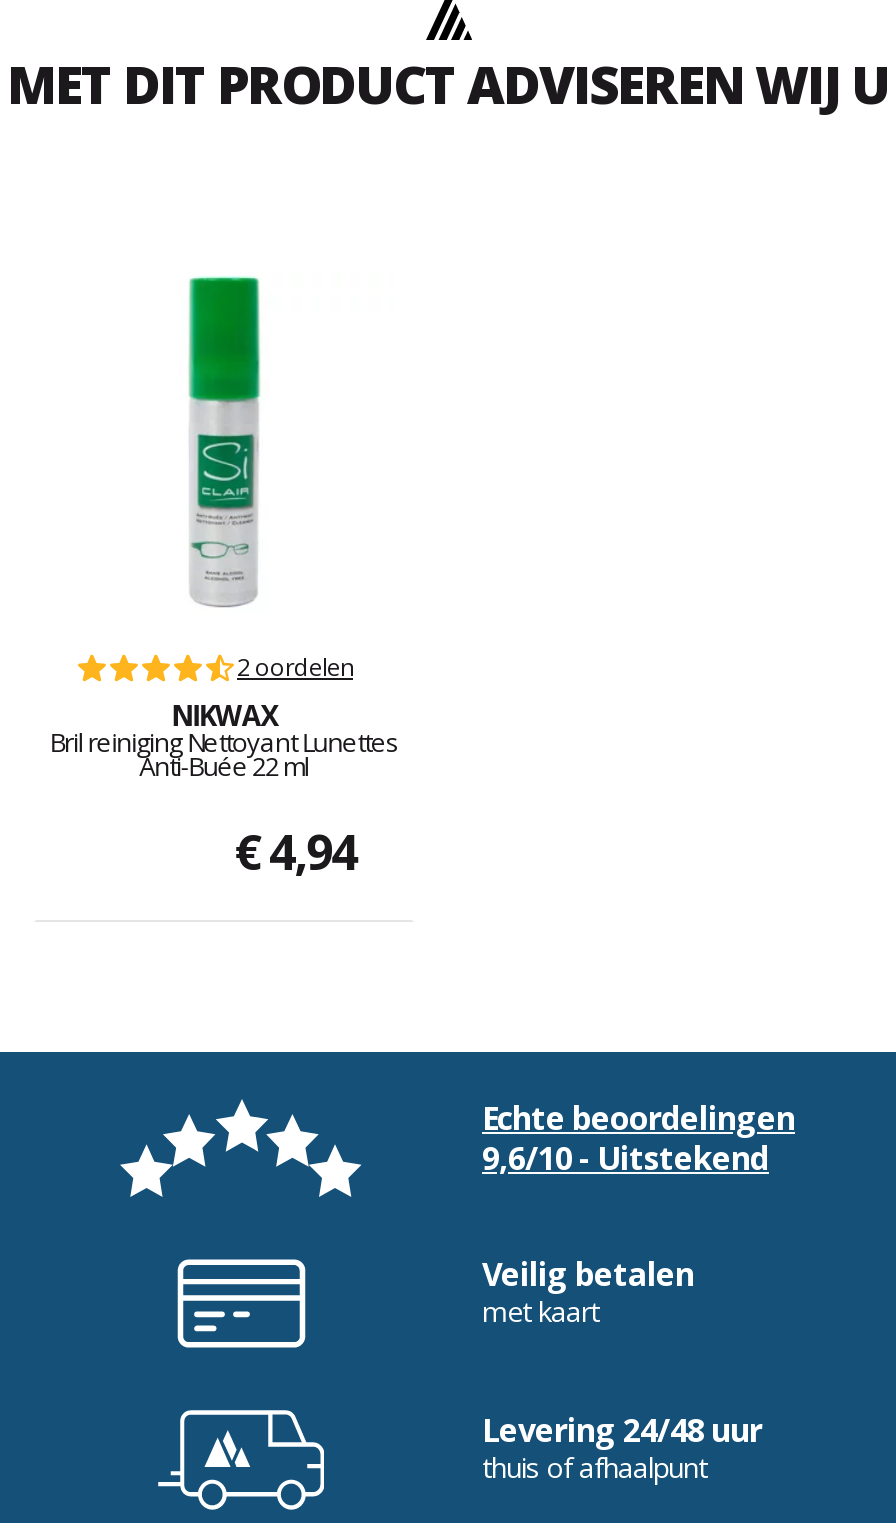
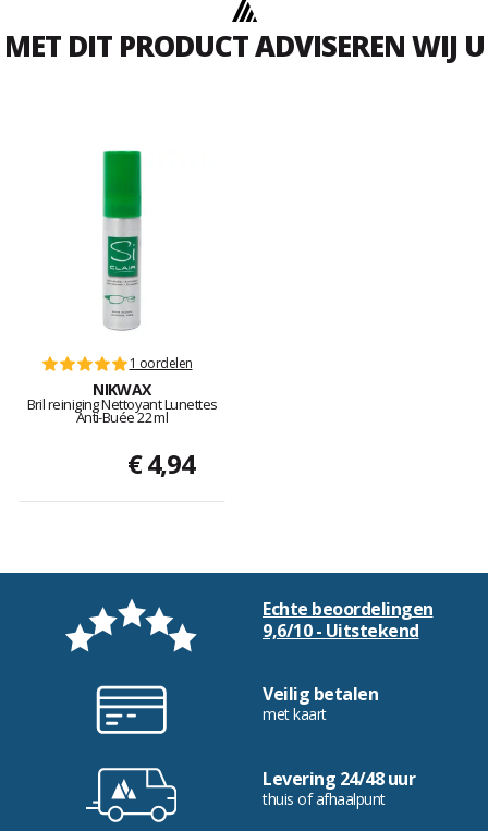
[237,651,353,685] 2 oordelen -> [129,354,192,373] 1 oordelen

